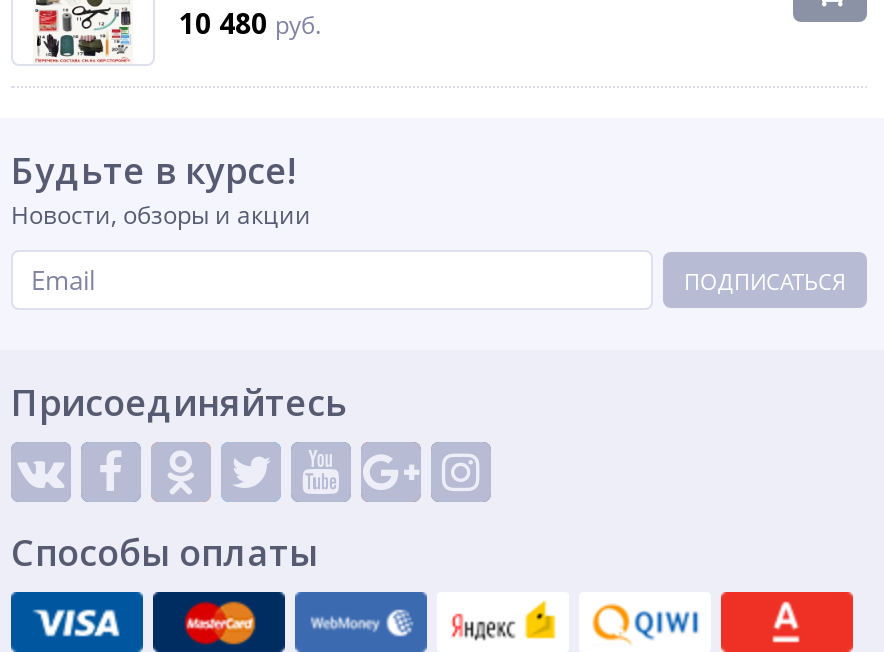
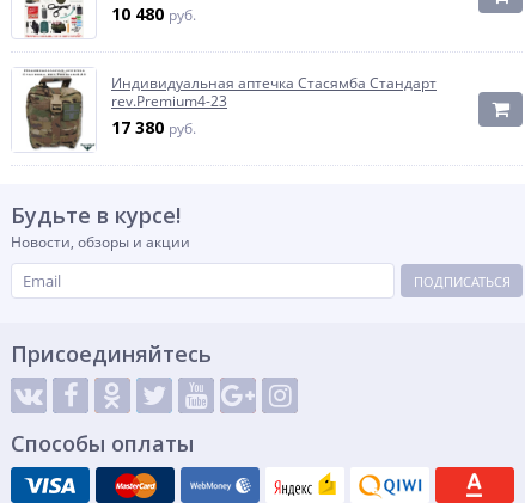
none -> [25,69,437,152] [image] | Индивидуальная аптечка Стасямба Стандарт | rev.Premium4-23 | 17 380 руб.

